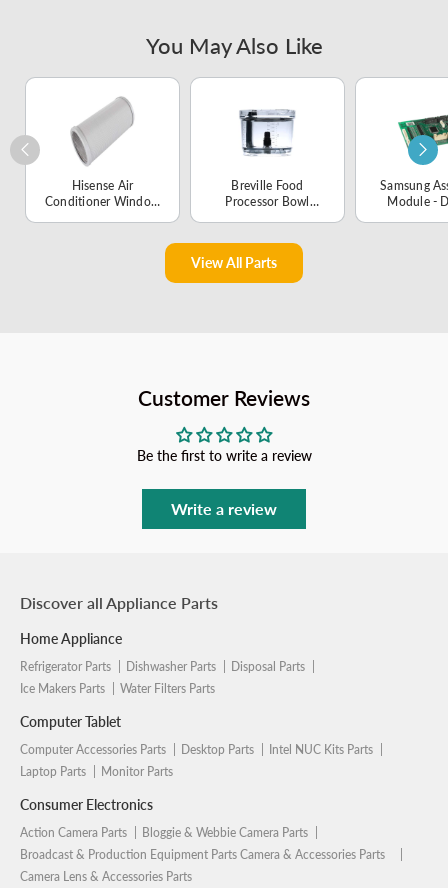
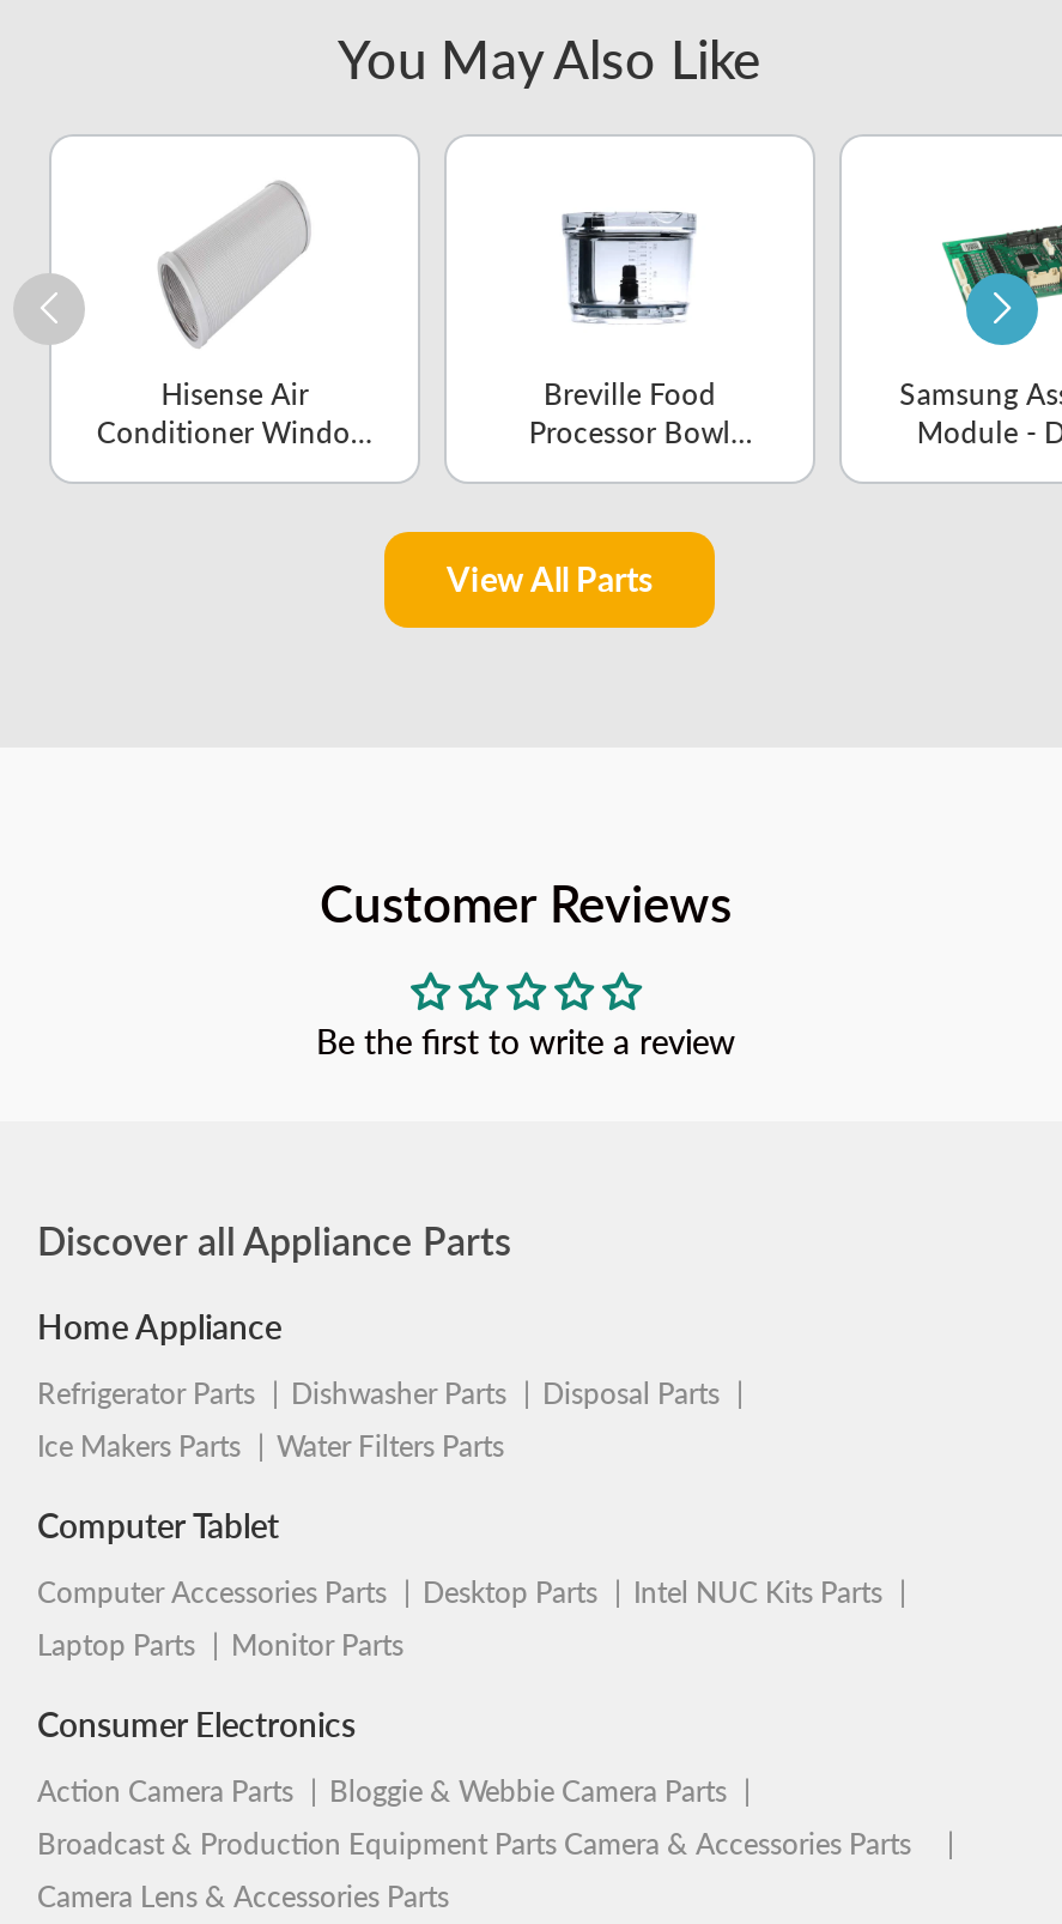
[171,499,277,518] Write a review -> none

